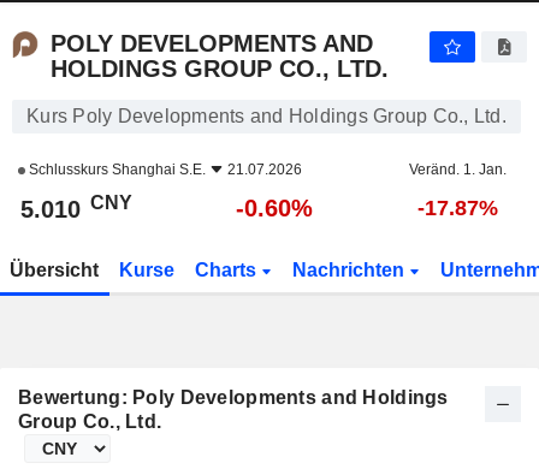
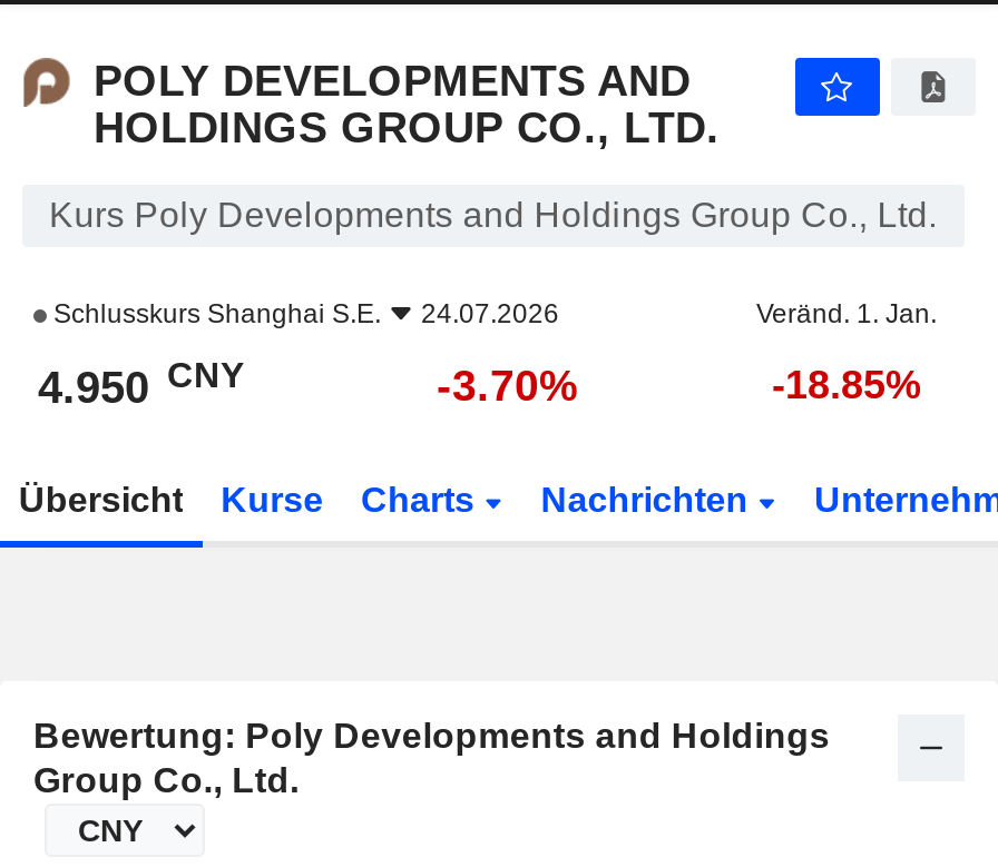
[25,161,302,178] Schlusskurs Shanghai S.E. 21.07.2026 -> [47,298,559,329] Schlusskurs Shanghai S.E. 24.07.2026
[20,192,132,222] 5.010 CNY -> [38,355,245,412] 4.950 CNY
[236,195,313,221] -0.60% -> [437,361,579,410] -3.70%
[417,196,497,220] -17.87% -> [772,363,921,407] -18.85%

